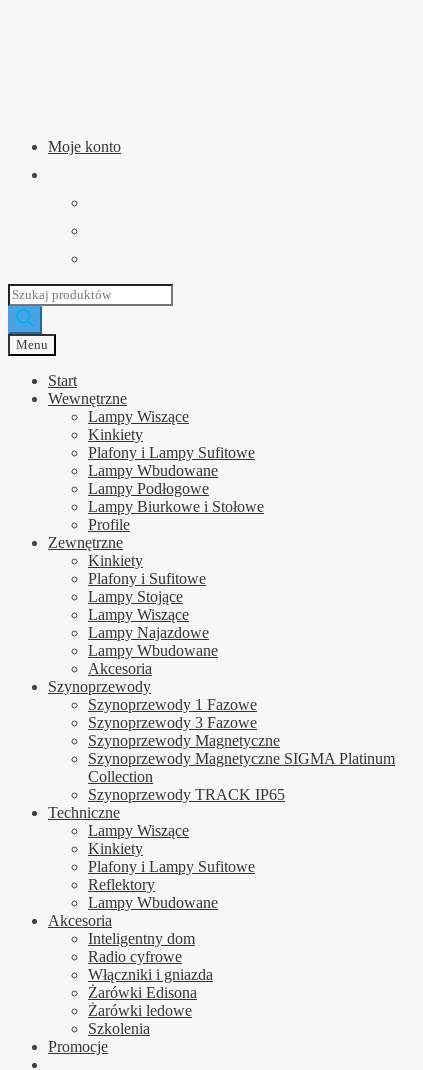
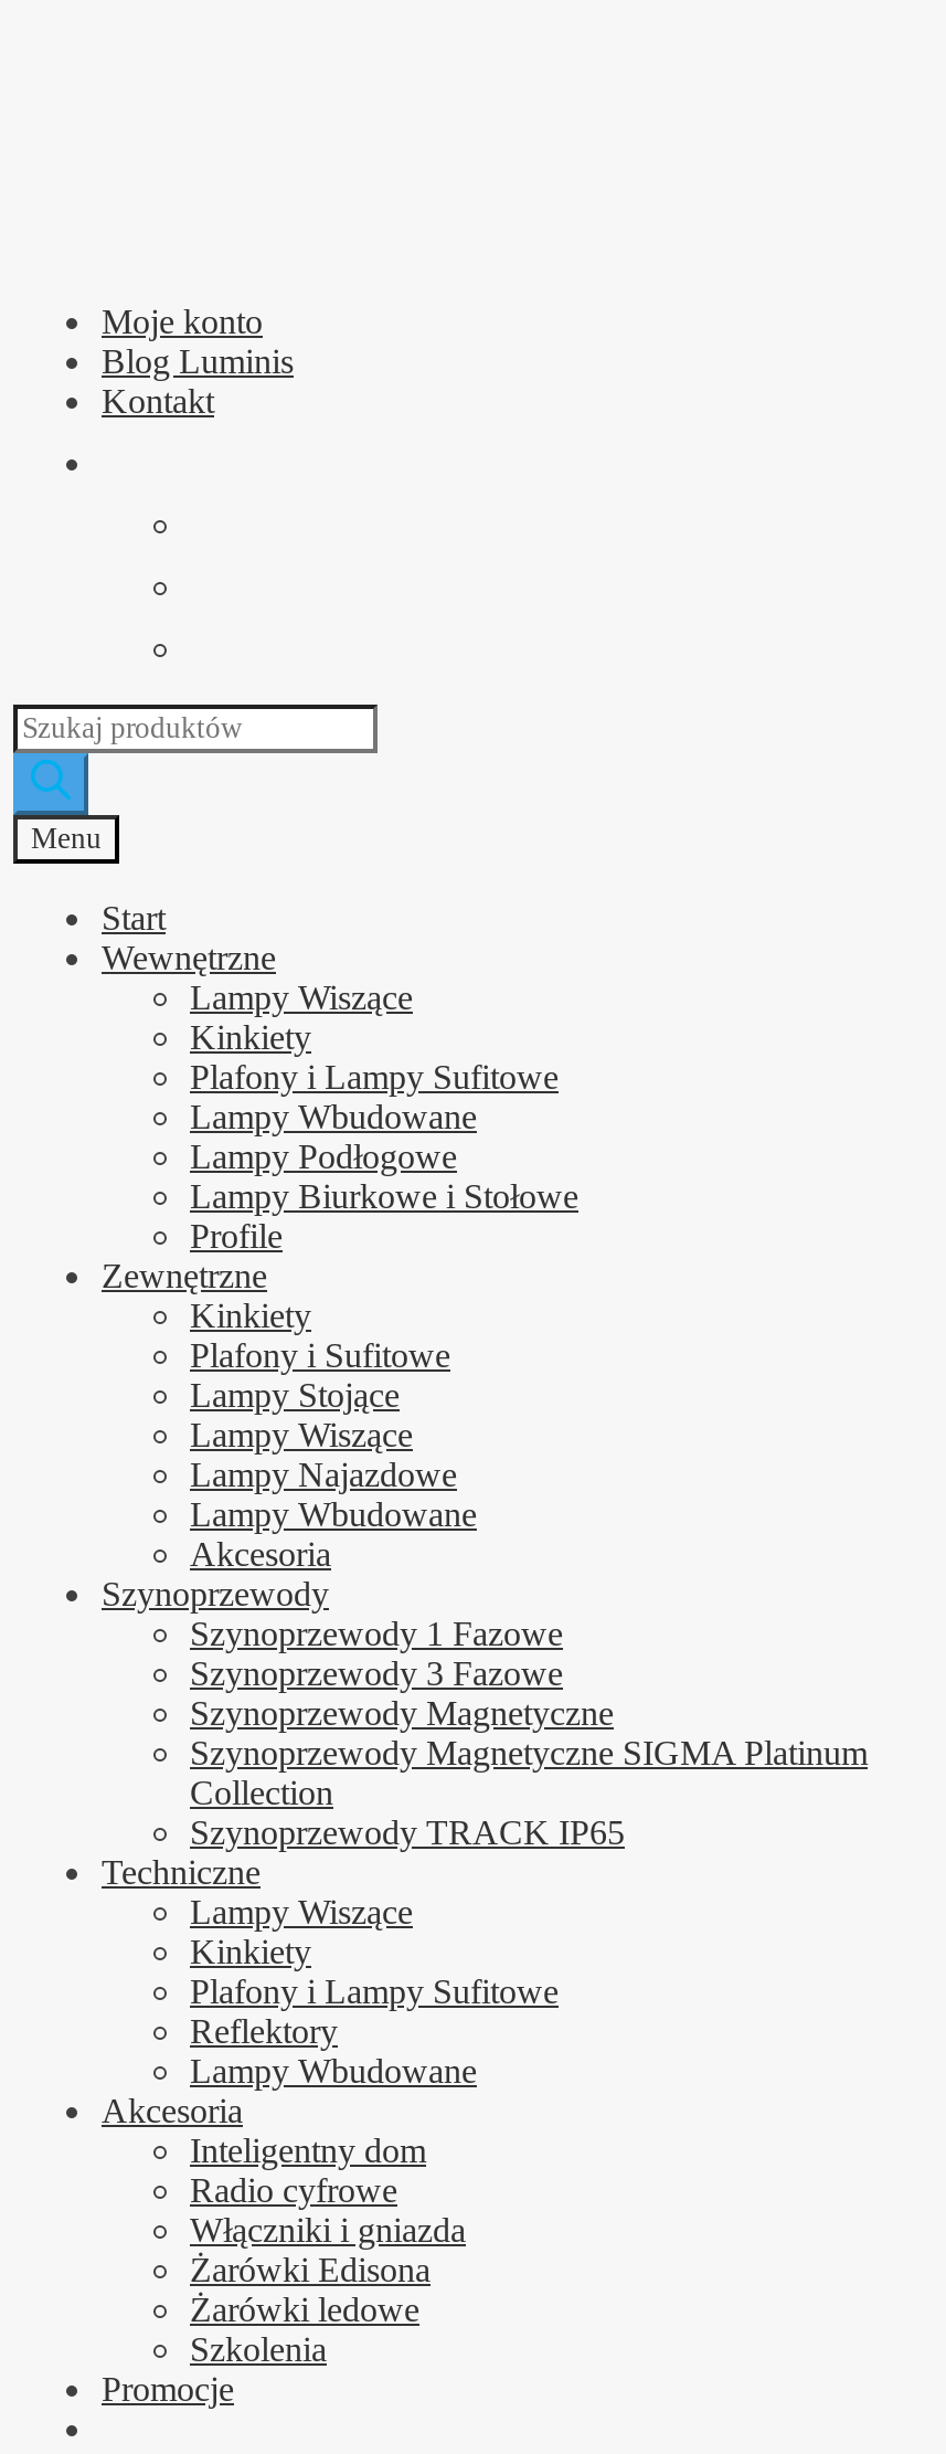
none -> [102,342,294,420] Blog Luminis | Kontakt

